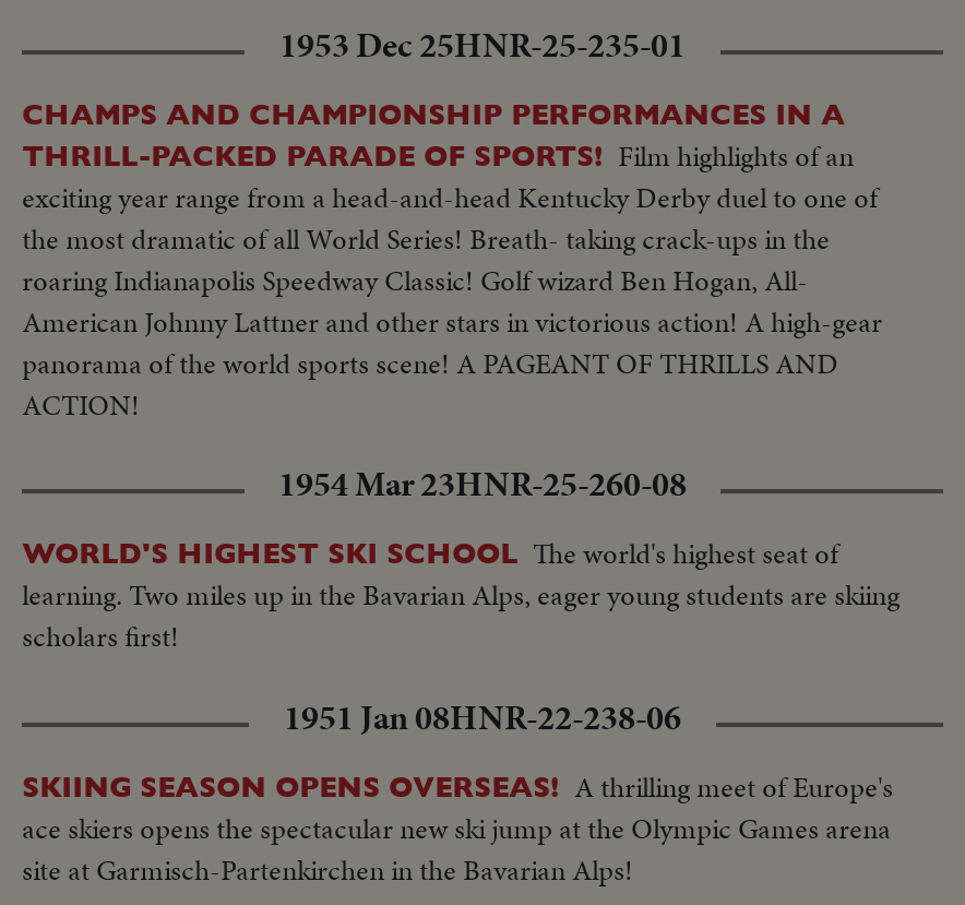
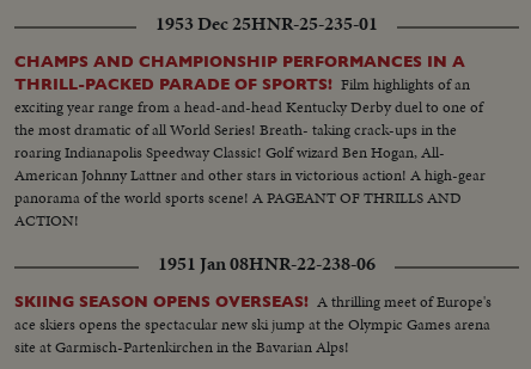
[22,460,900,657] 1954 Mar 23HNR-25-260-08 | WORLD'S HIGHEST SKI SCHOOL The world's highest seat of | learning. Two miles up in the Bavarian Alps, eager young students are skiing | scholars first! -> none

